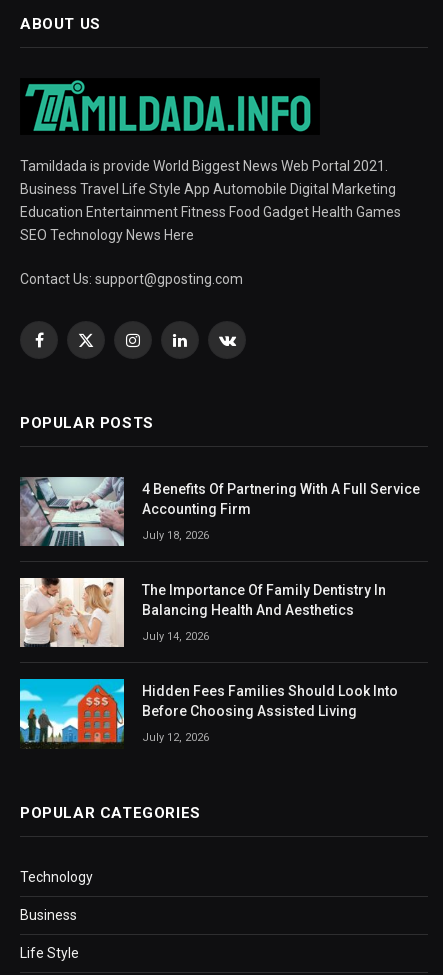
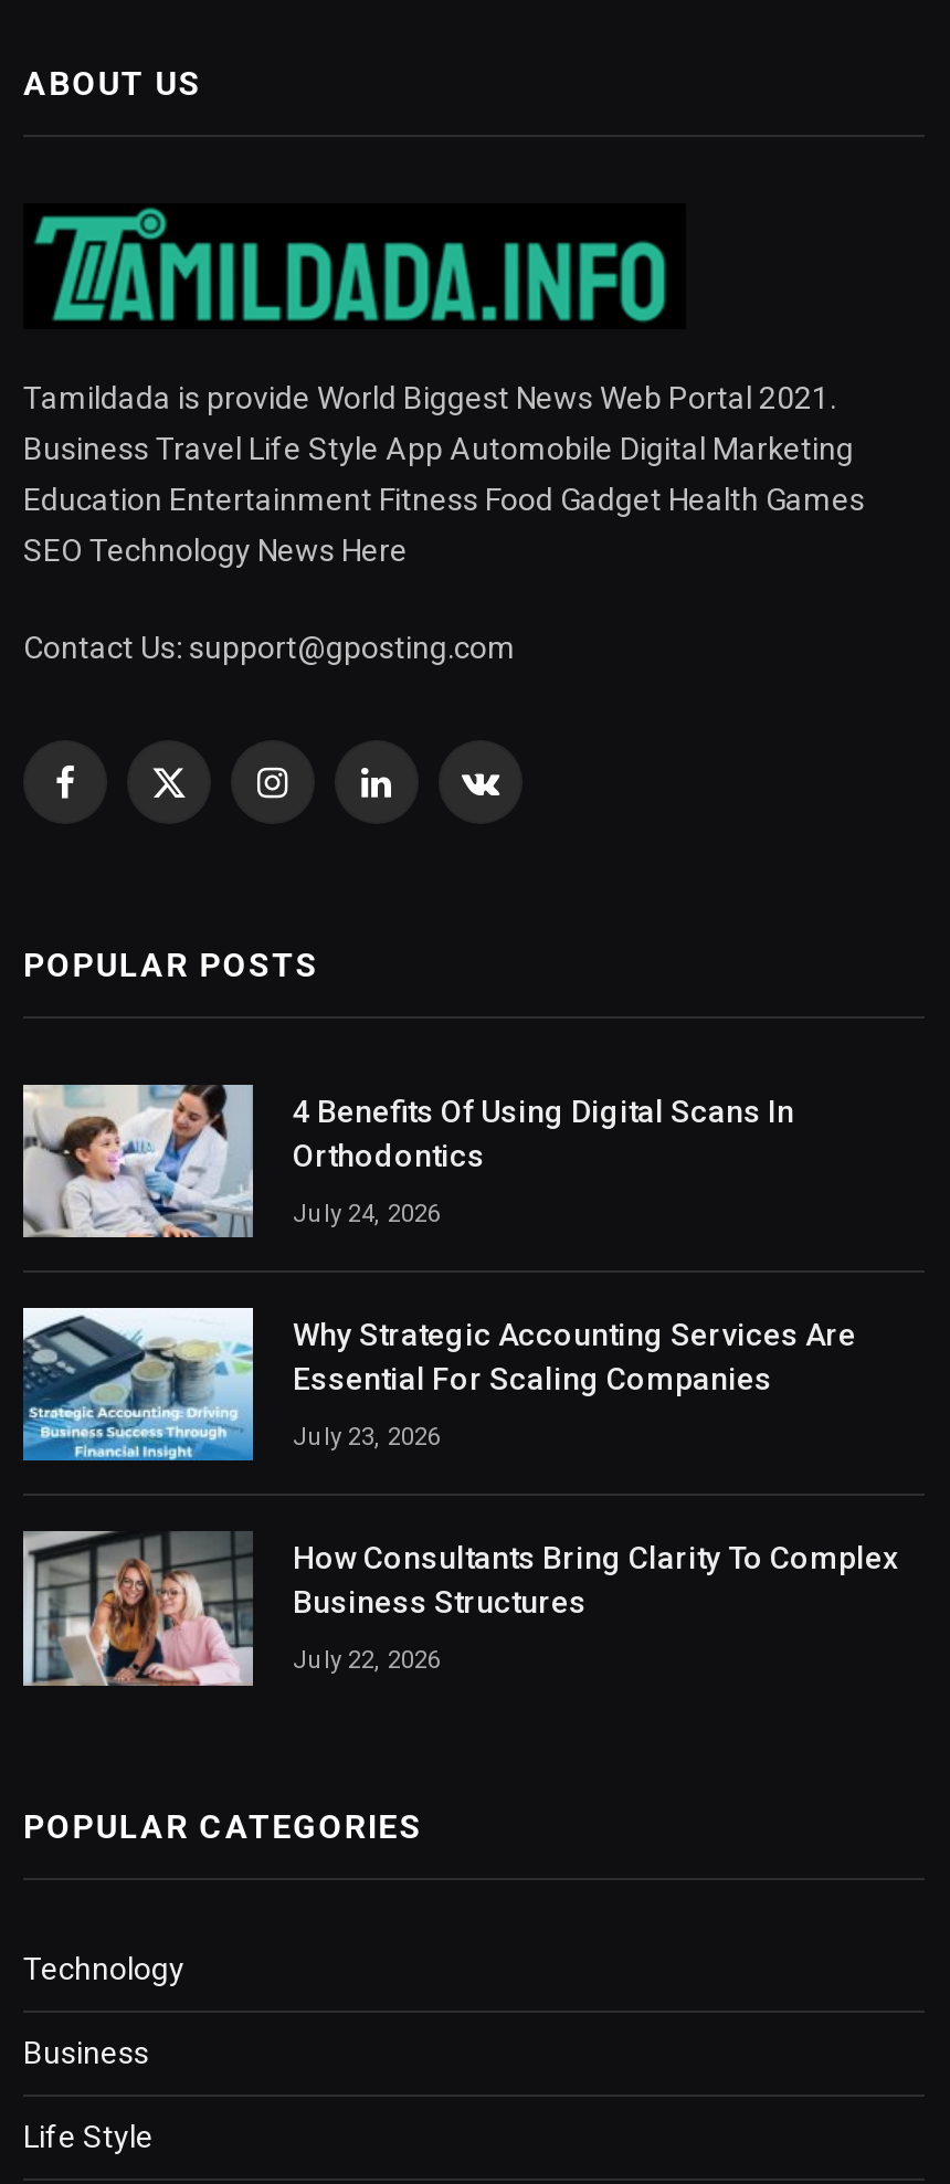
[20,476,420,547] [image] | 4 Benefits Of Partnering With A Full Service | Accounting Firm -> [21,1085,794,1239] [image] | 4 Benefits Of Using Digital Scans In | Orthodontics
[142,529,209,542] July 18, 2026 -> [293,1199,441,1228] July 24, 2026
[19,577,386,648] [image] | The Importance Of Family Dentistry In | Balancing Health And Aesthetics -> [21,1306,856,1463] [image] | Why Strategic Accounting Services Are | Essential For Scaling Companies
[142,630,209,643] July 14, 2026 -> [293,1423,441,1452] July 23, 2026
[19,678,398,749] [image] | Hidden Fees Families Should Look Into | Before Choosing Assisted Living -> [21,1529,898,1688] [image] | How Consultants Bring Clarity To Complex | Business Structures
[142,731,209,744] July 12, 2026 -> [293,1647,441,1676] July 22, 2026

